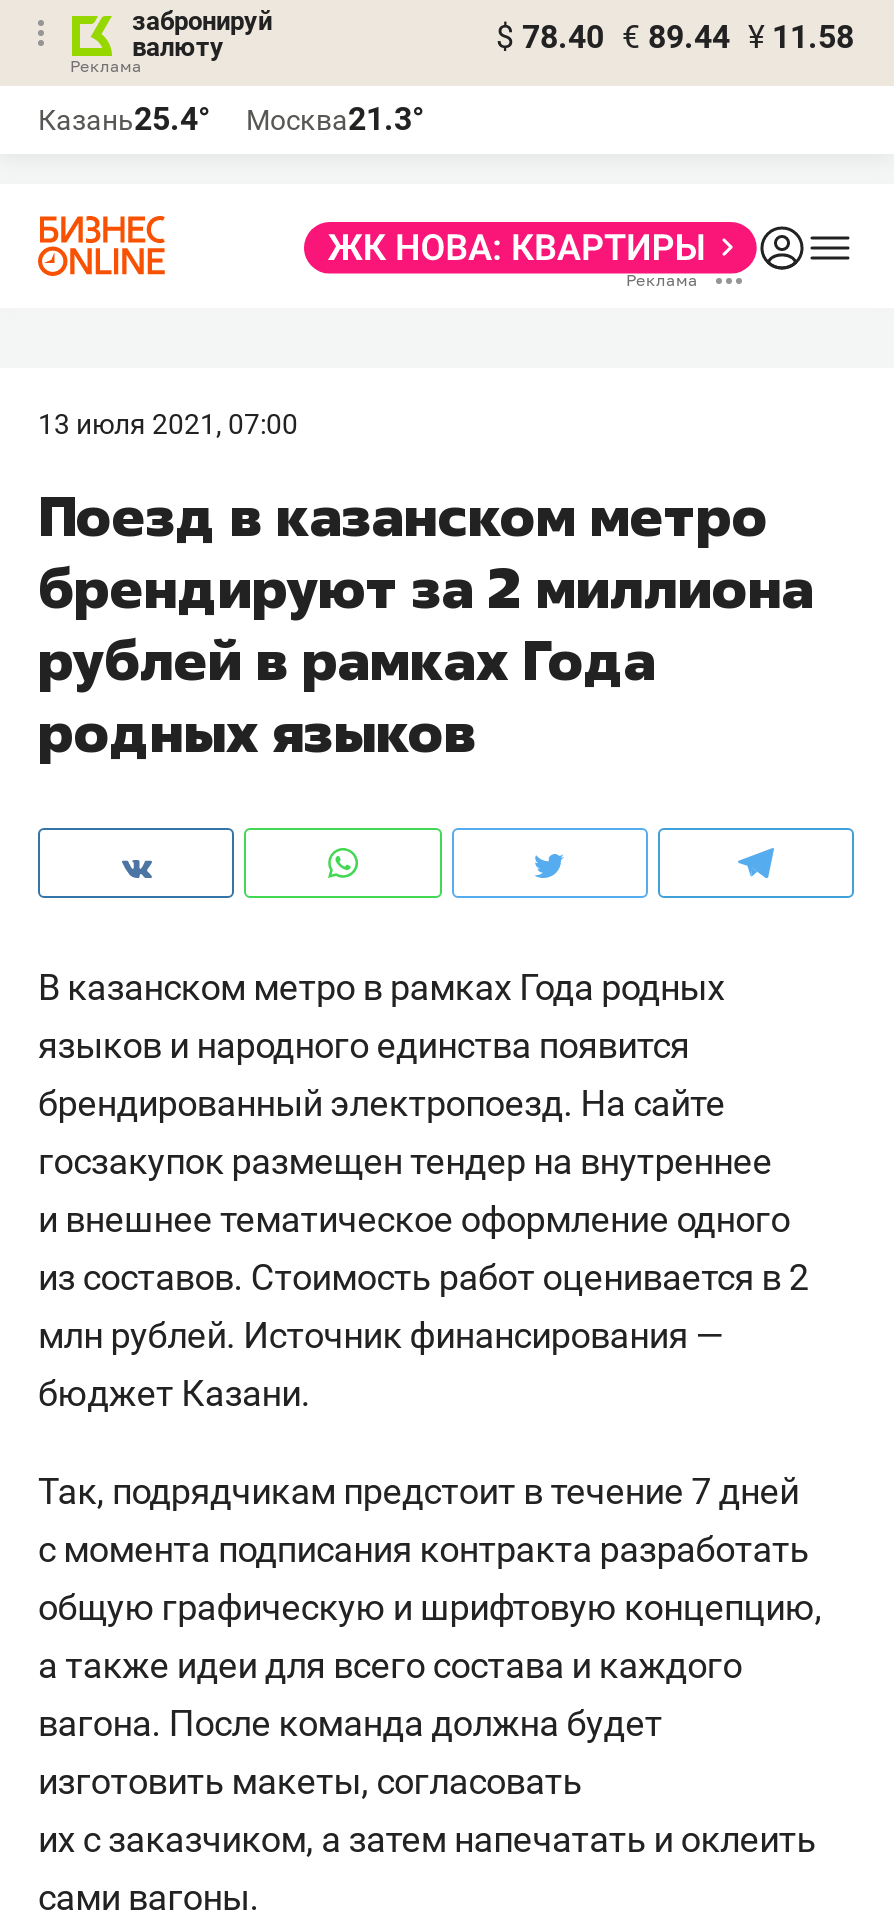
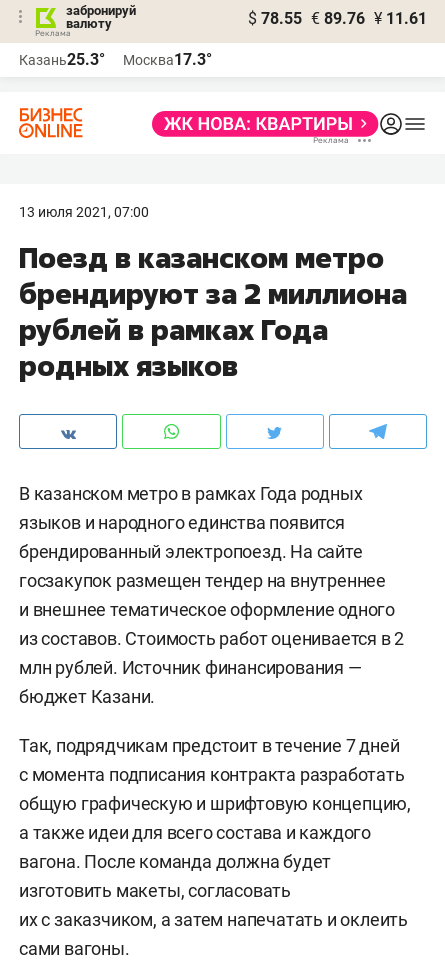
[496,18,854,56] $ 78.40 € 89.44 ¥ 11.58 -> [248,9,427,28] $ 78.55 € 89.76 ¥ 11.61
[38,100,210,138] Казань25.4° -> [19,50,105,69] Казань25.3°
[246,100,424,138] Москва21.3° -> [123,50,212,69] Москва17.3°

